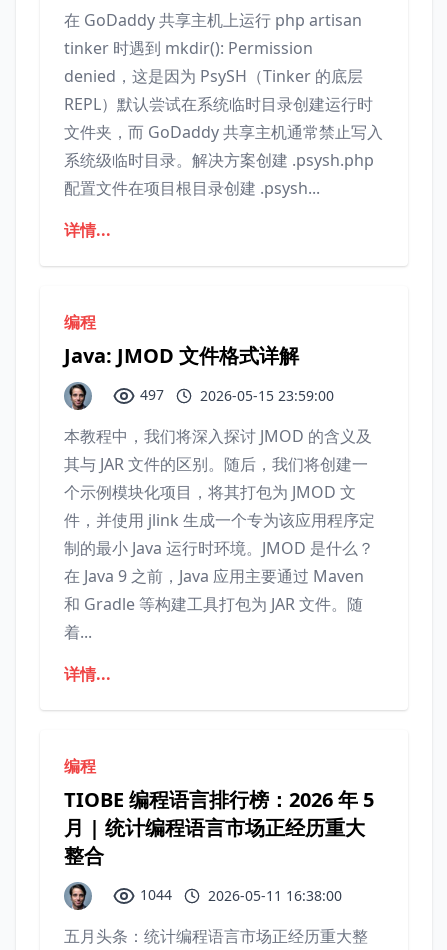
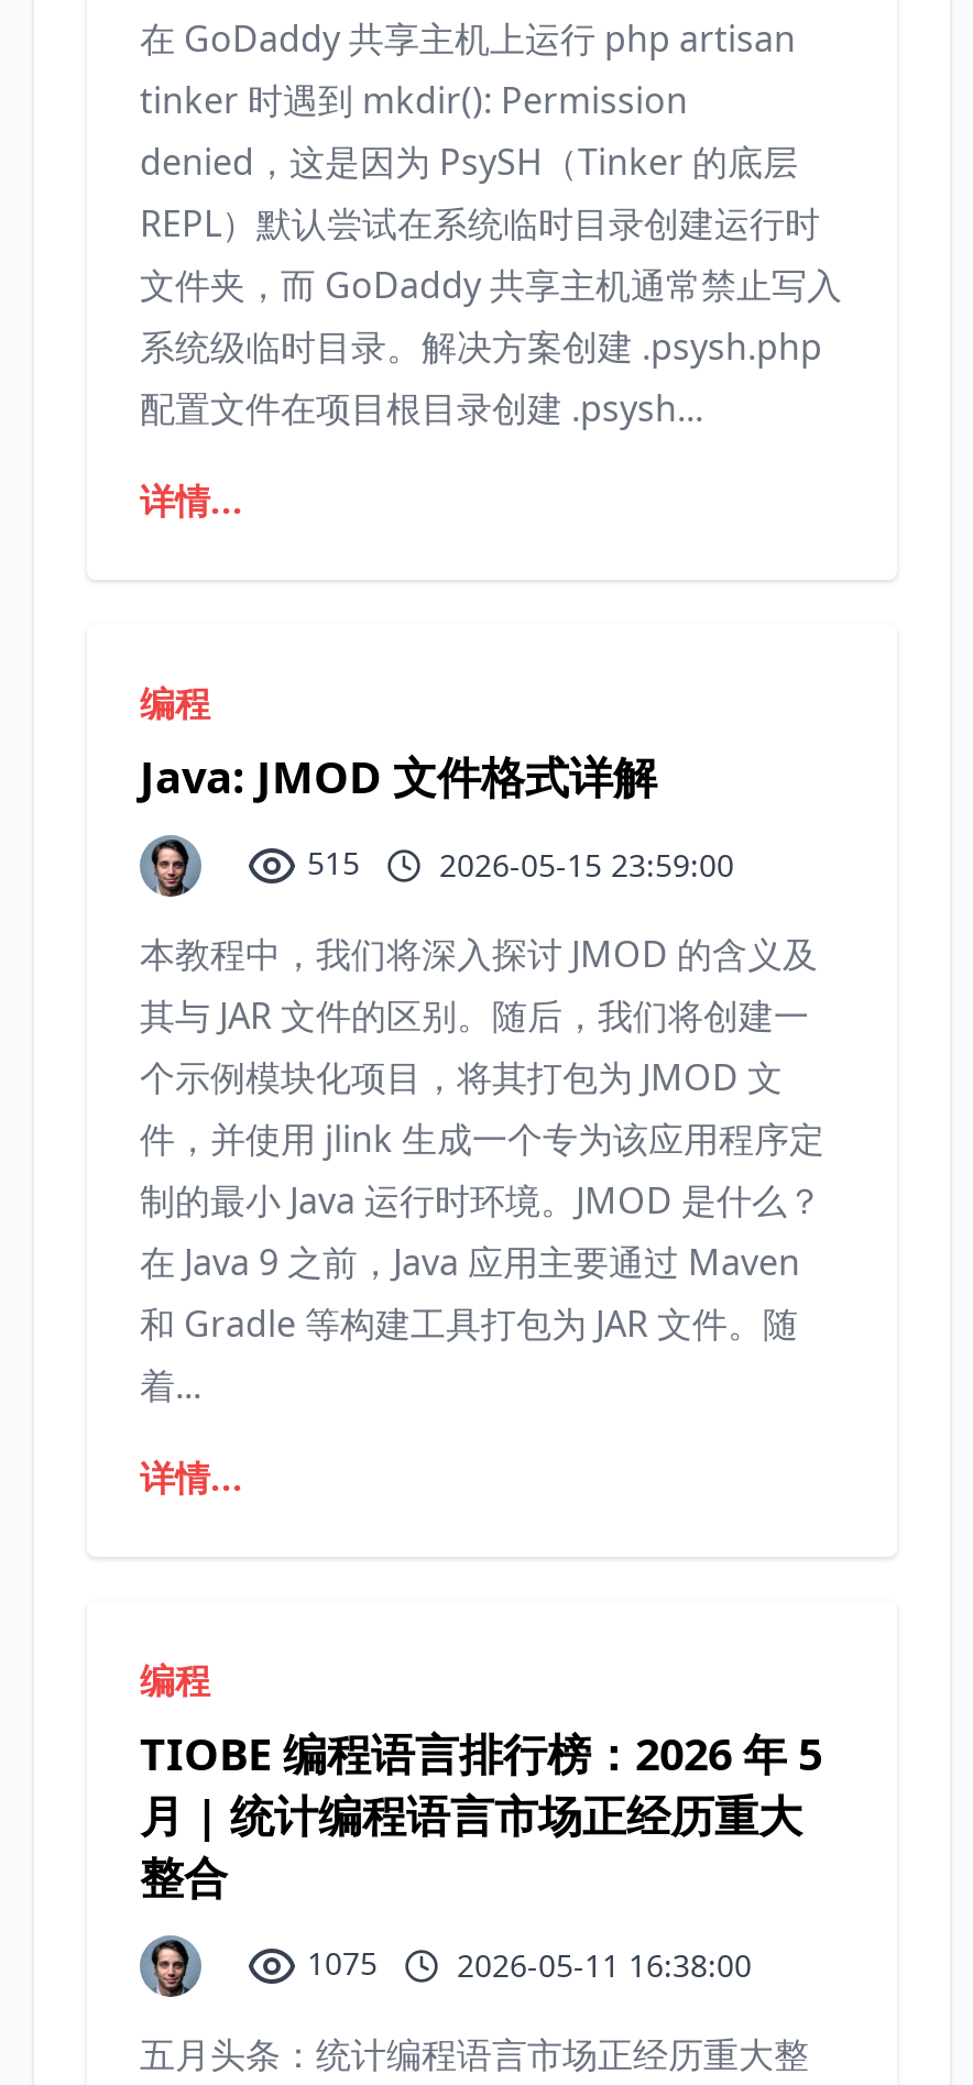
[136,385,334,405] 497 2026-05-15 23:59:00 -> [298,841,734,886] 515 2026-05-15 23:59:00
[136,885,342,905] 1044 2026-05-11 16:38:00 -> [298,1942,752,1986] 1075 2026-05-11 16:38:00

